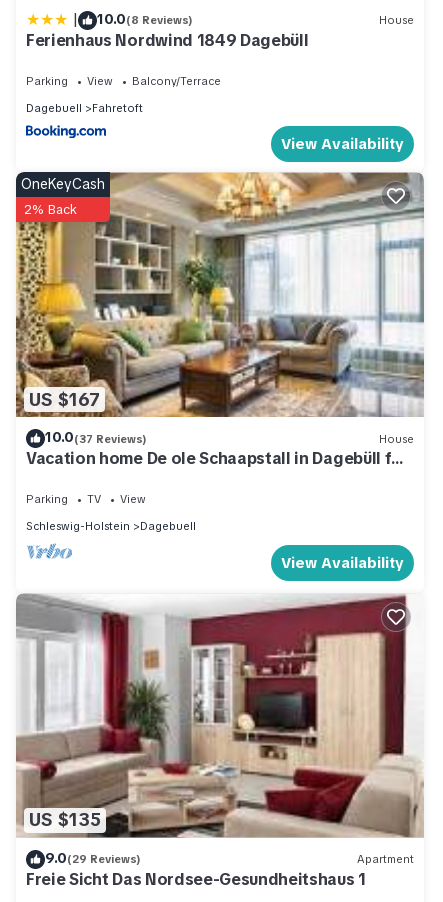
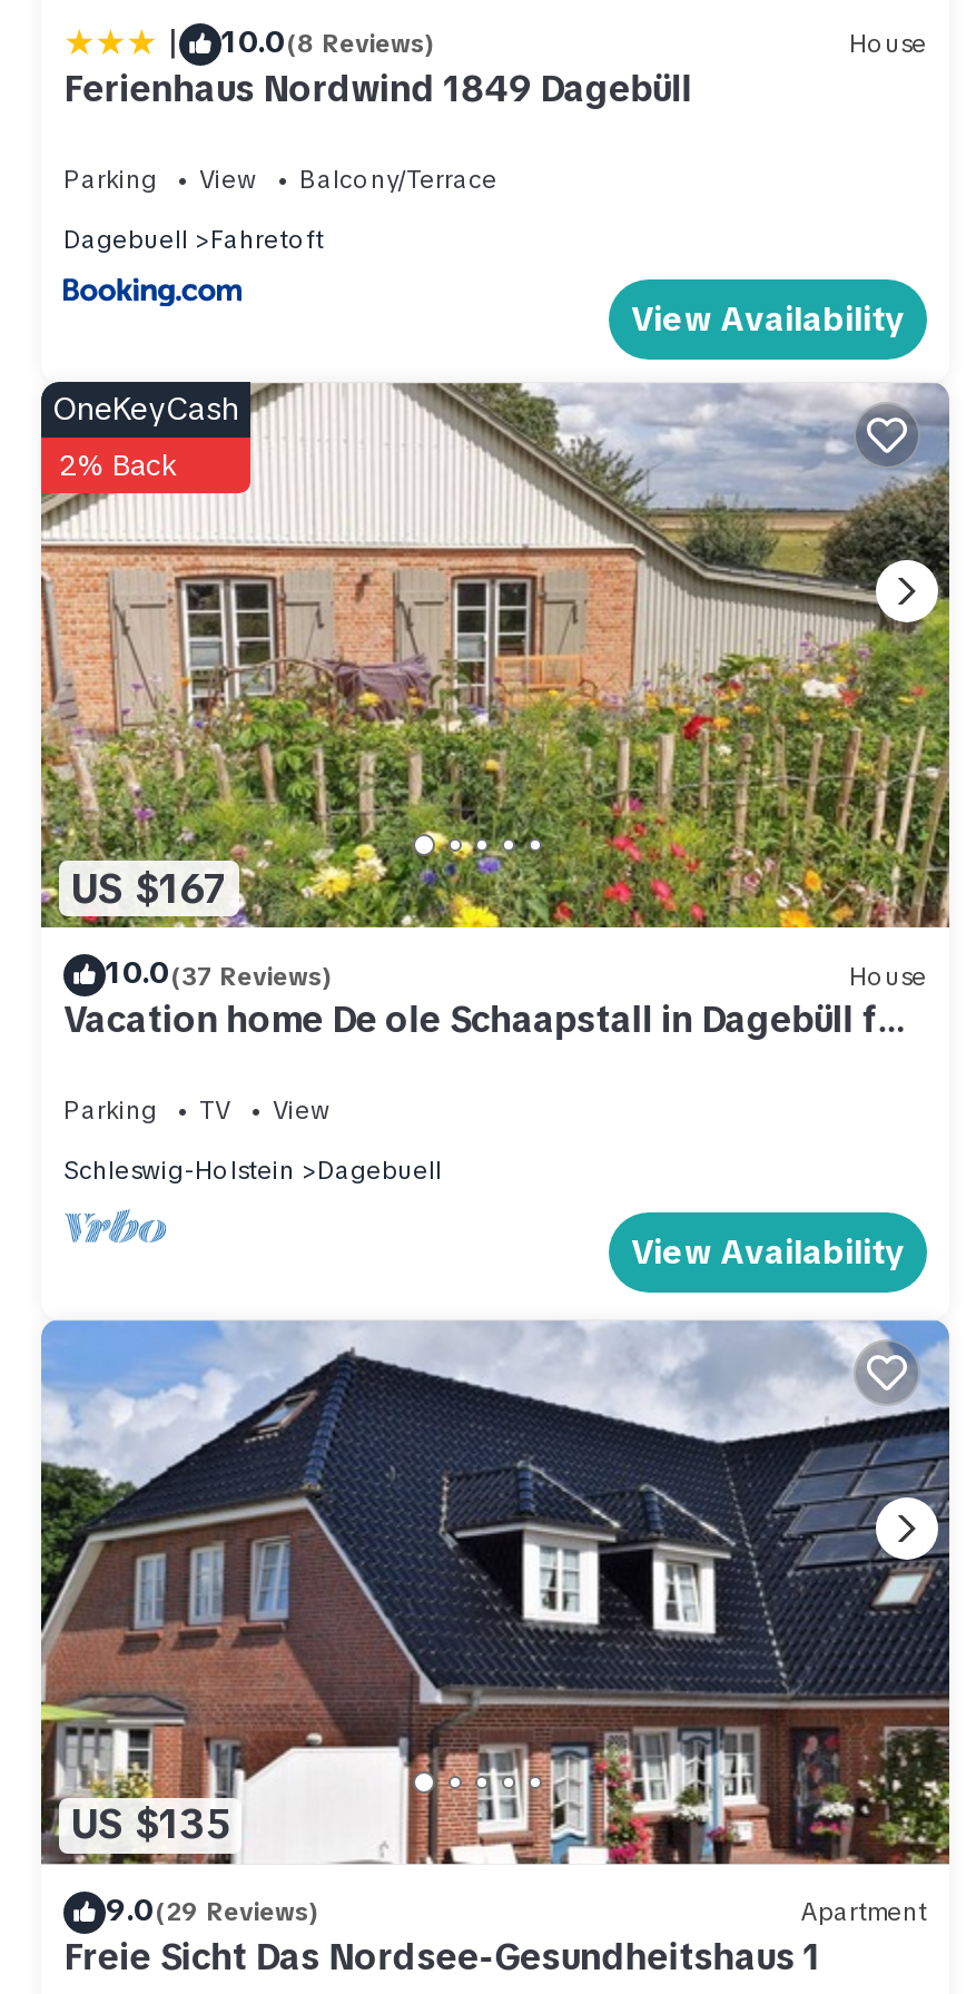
[16,172,425,418] [image] -> [41,382,952,930] [image]
[16,593,424,839] [image] -> [39,1319,952,1865] [image]

